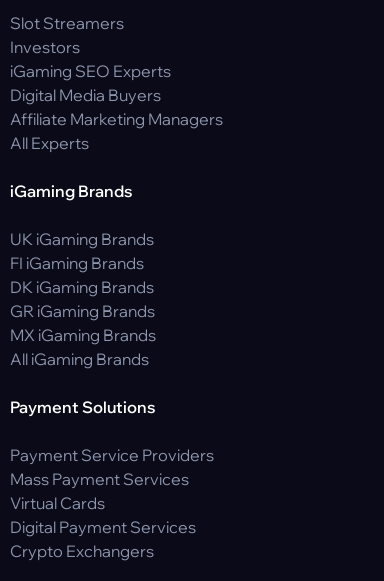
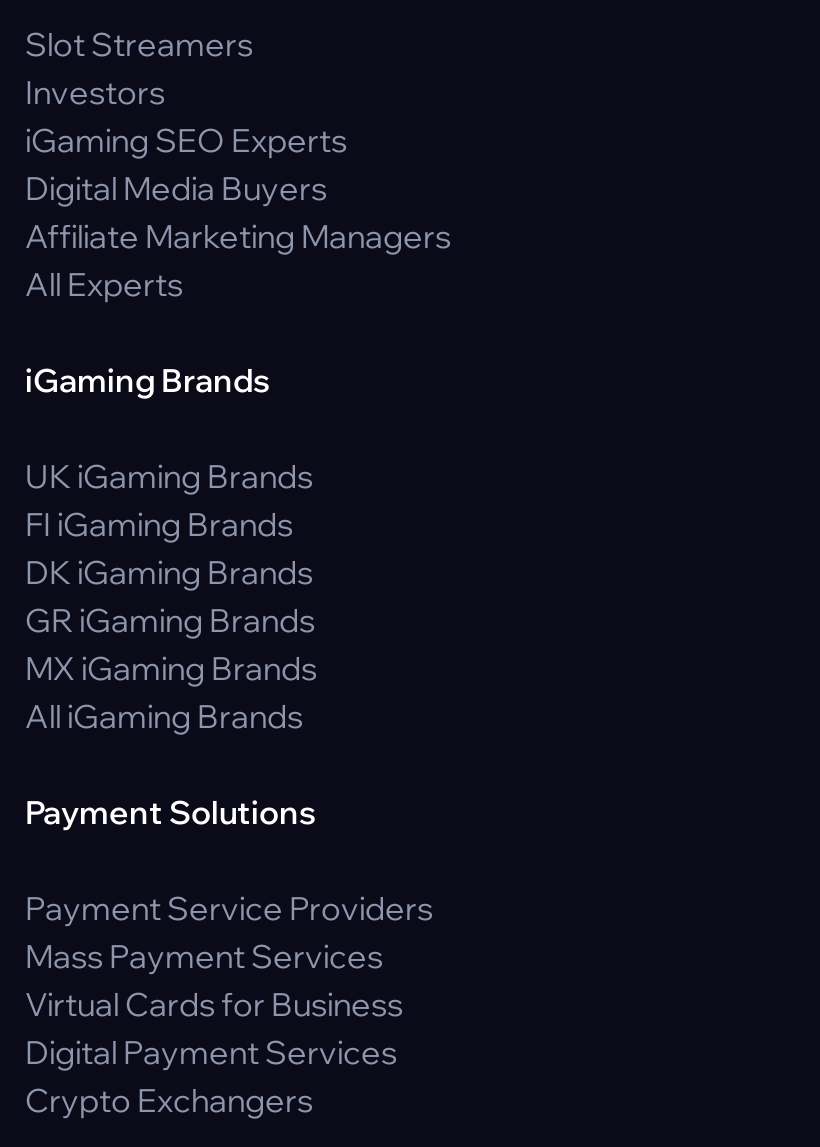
[10,493,105,513] Virtual Cards -> [25,984,403,1024] Virtual Cards for Business

